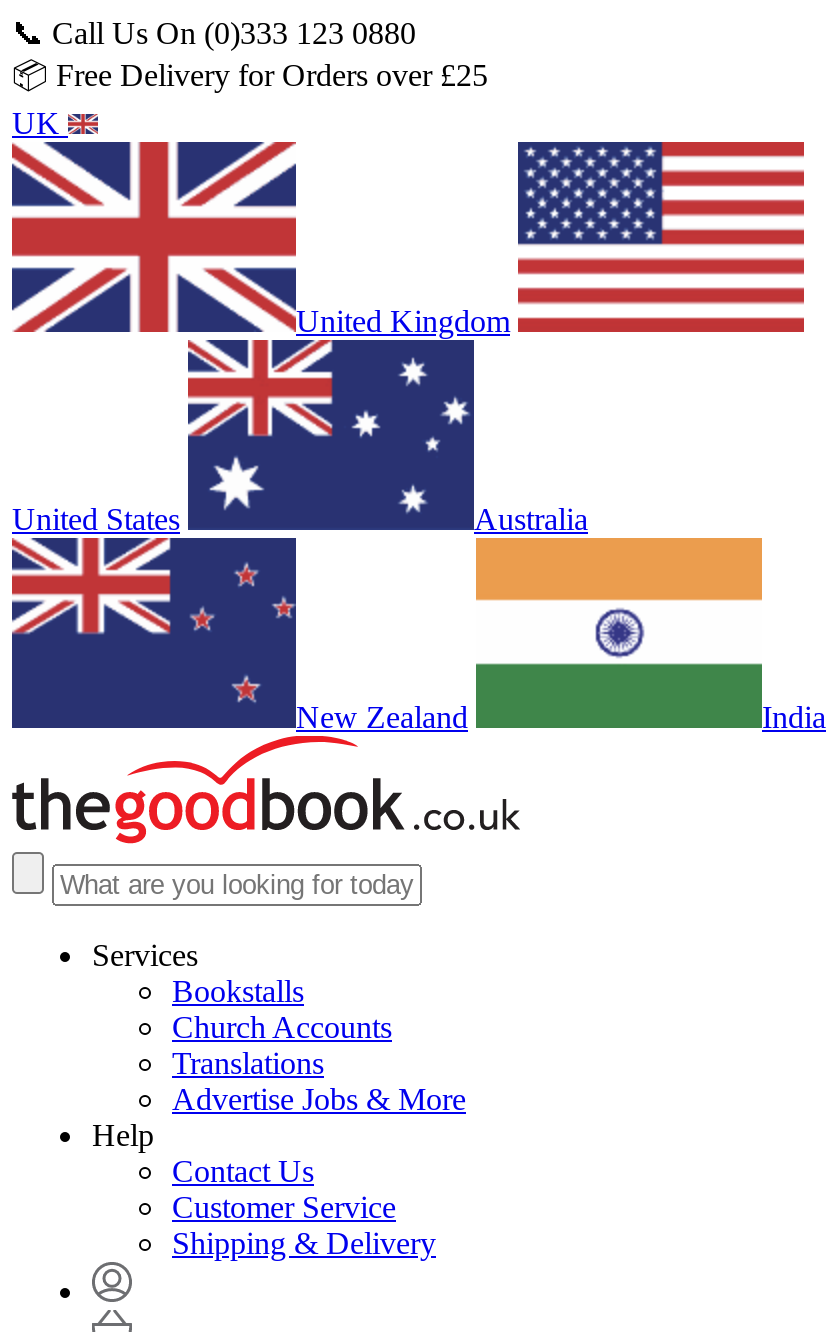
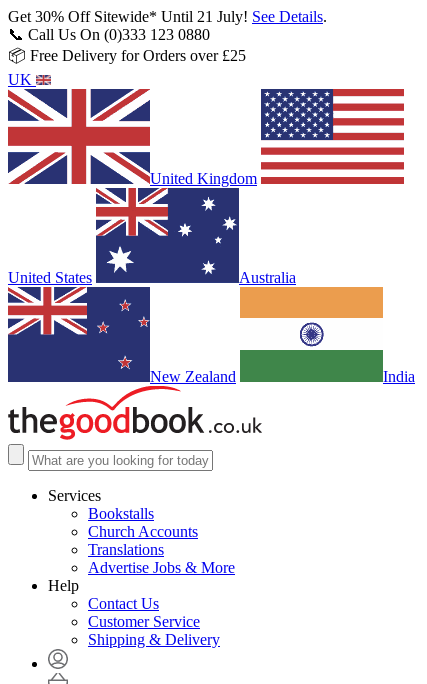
none -> [8,8,327,25] Get 30% Off Sitewide* Until 21 July! See Details.

